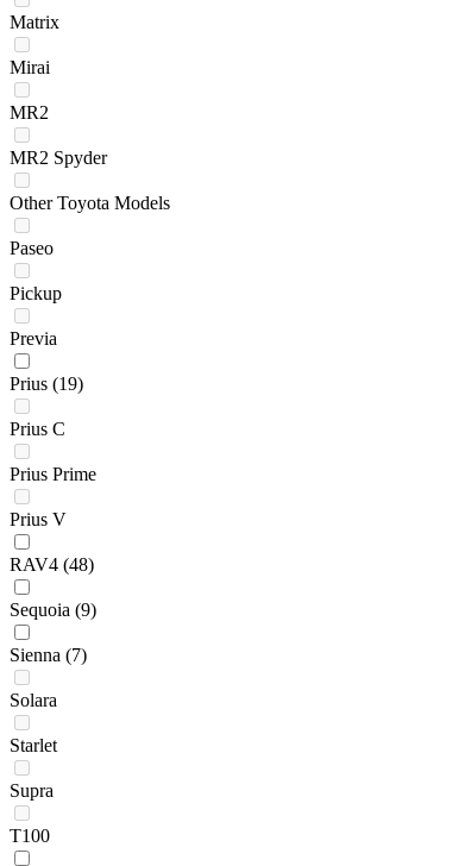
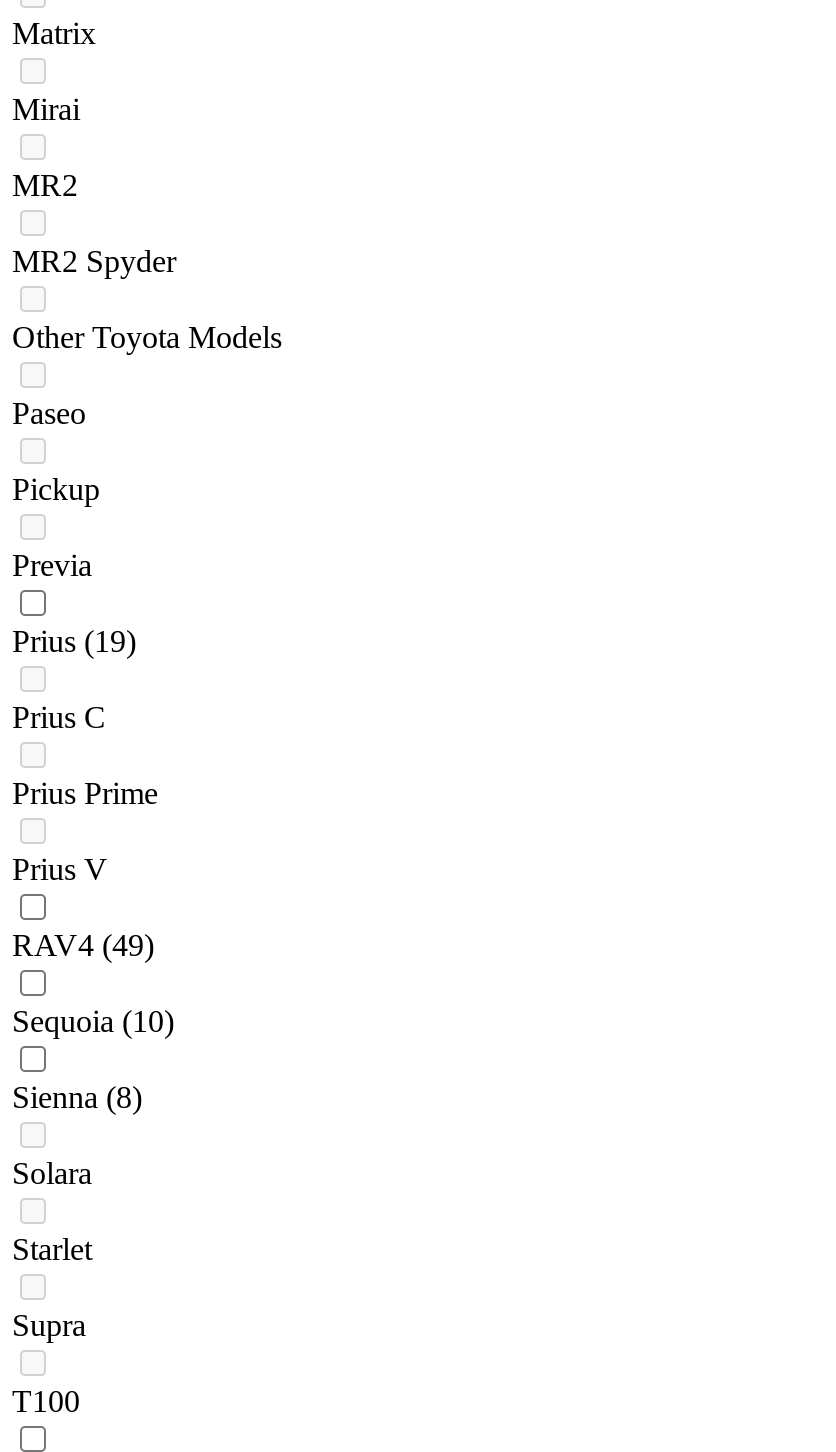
[10,555,94,575] RAV4 (48) -> [12,929,154,963] RAV4 (49)
[10,600,96,620] Sequoia (9) -> [12,1005,174,1039] Sequoia (10)
[10,645,87,665] Sienna (7) -> [12,1081,142,1115] Sienna (8)

